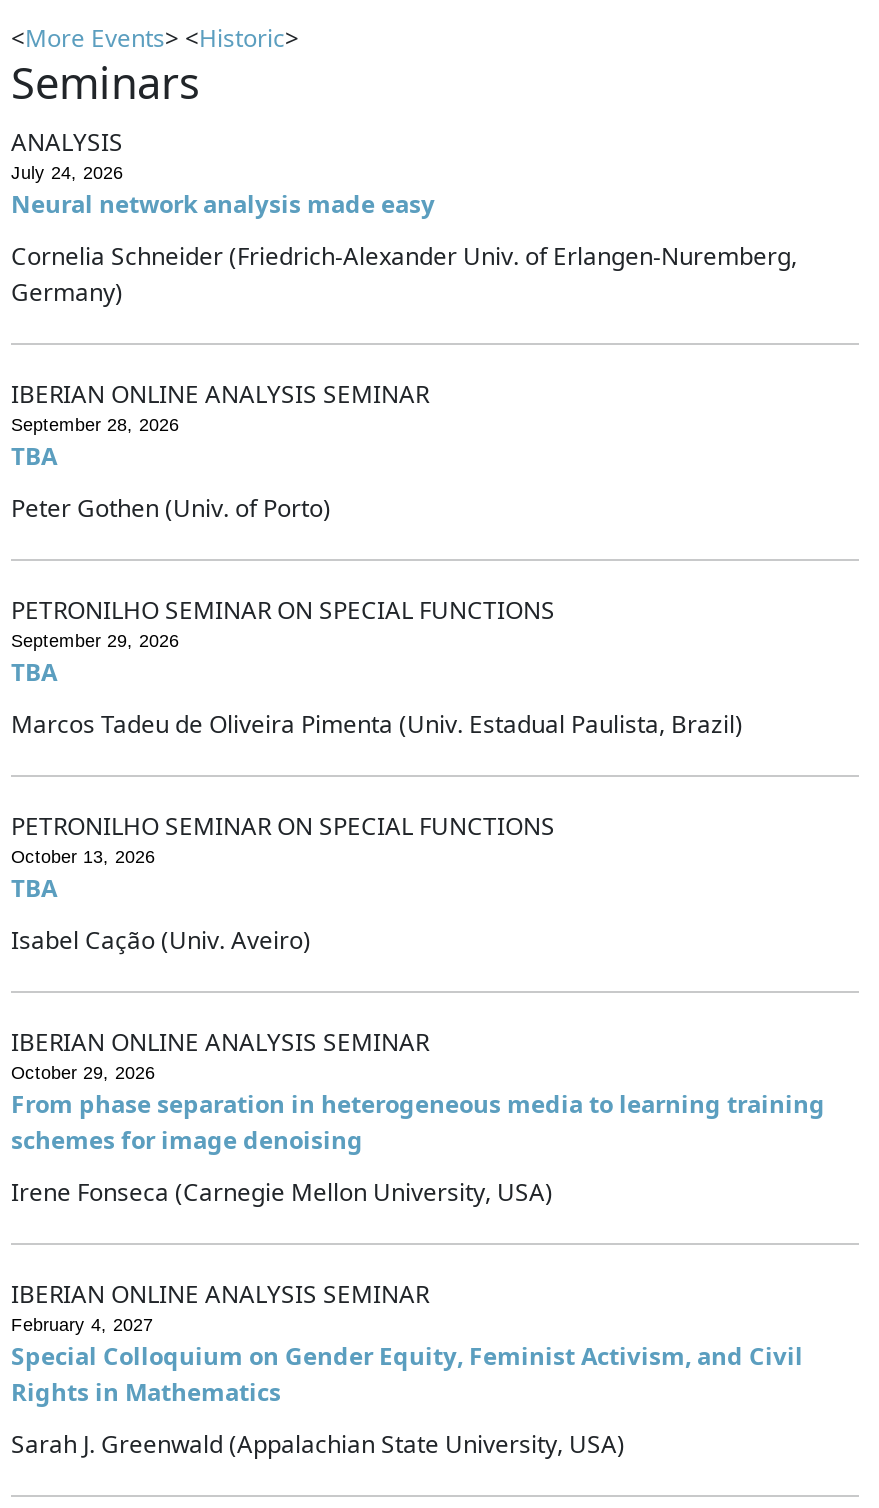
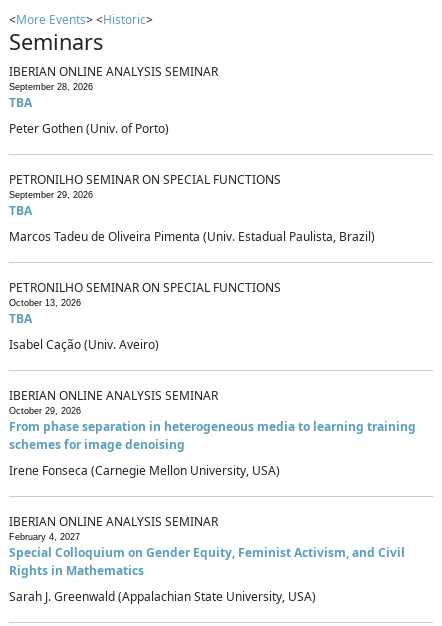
[11,126,797,310] ANALYSIS | July 24, 2026 | Neural network analysis made easy | Cornelia Schneider (Friedrich-Alexander Univ. of Erlangen-Nuremberg, | Germany) -> none

